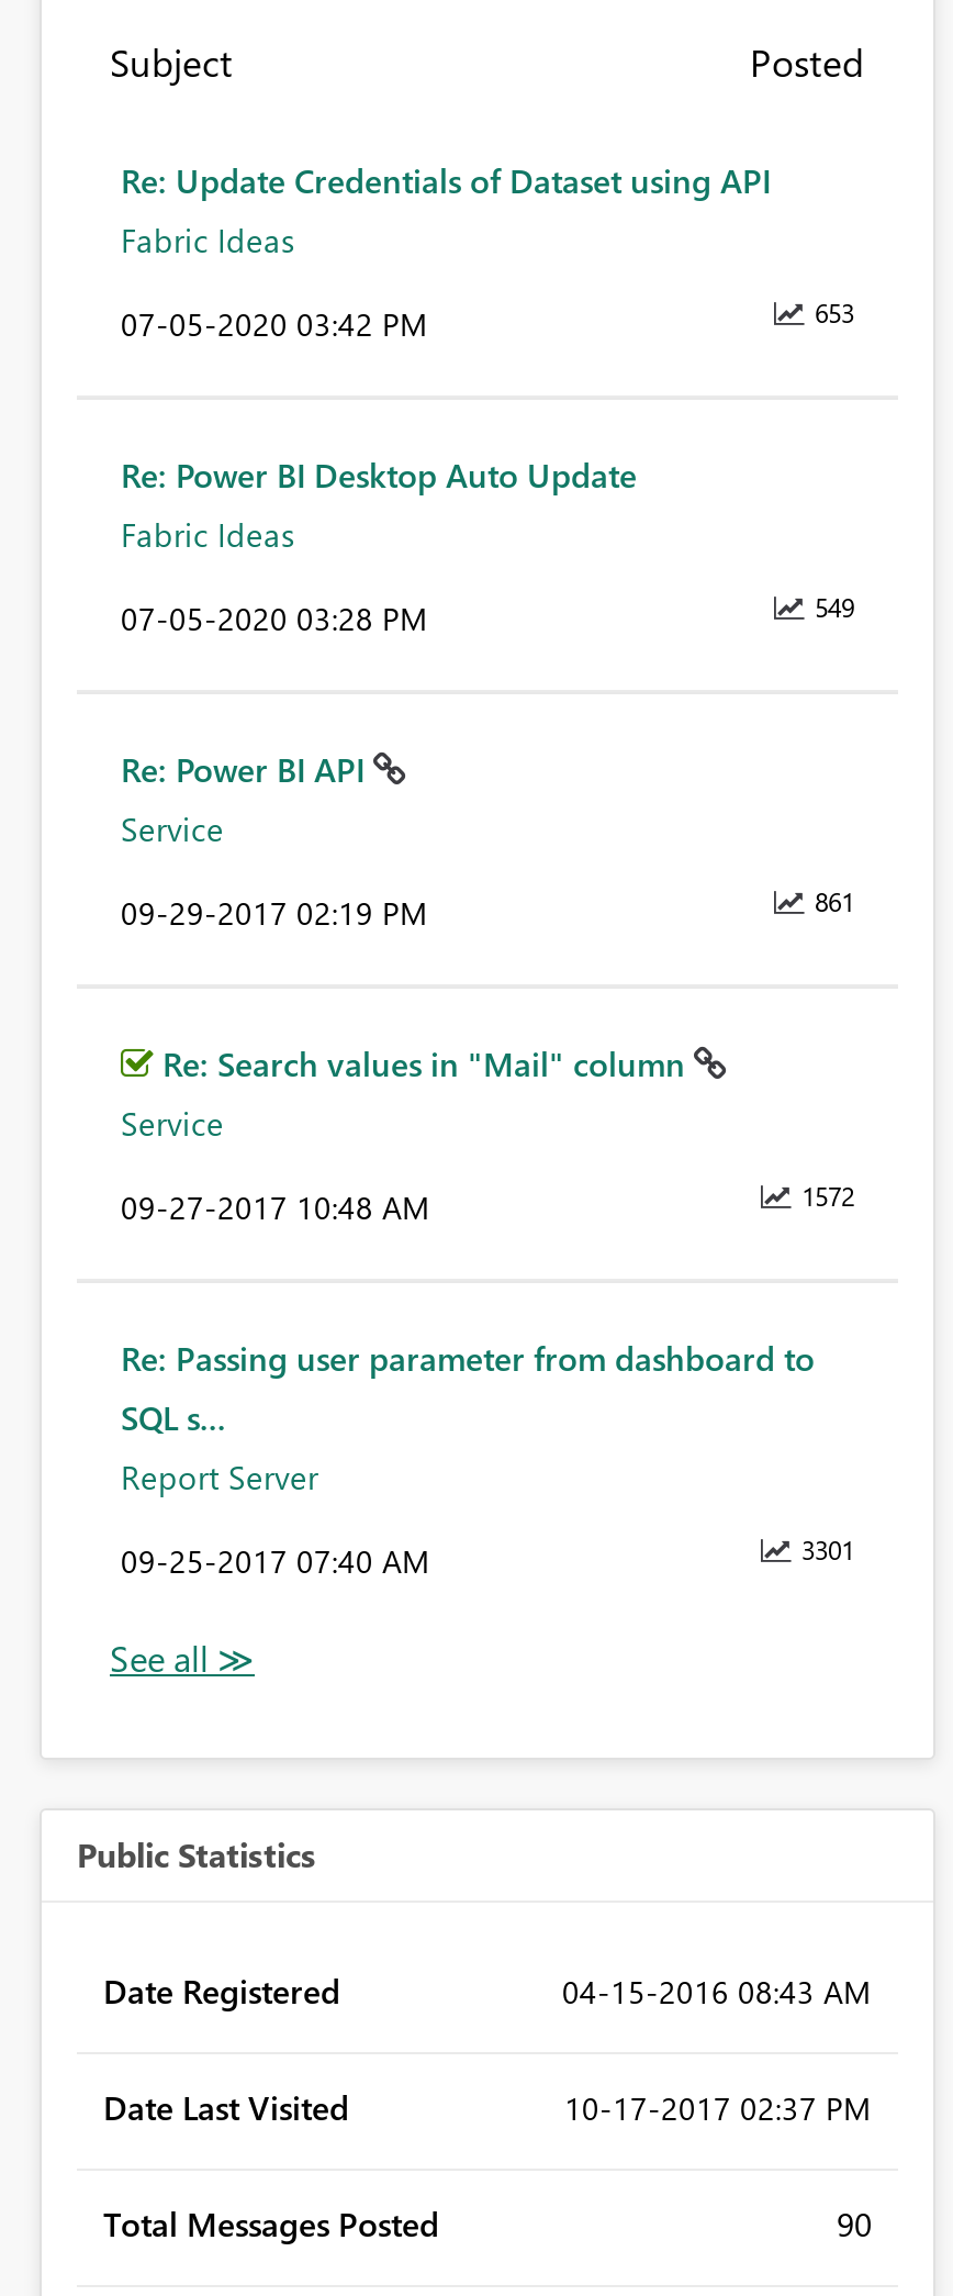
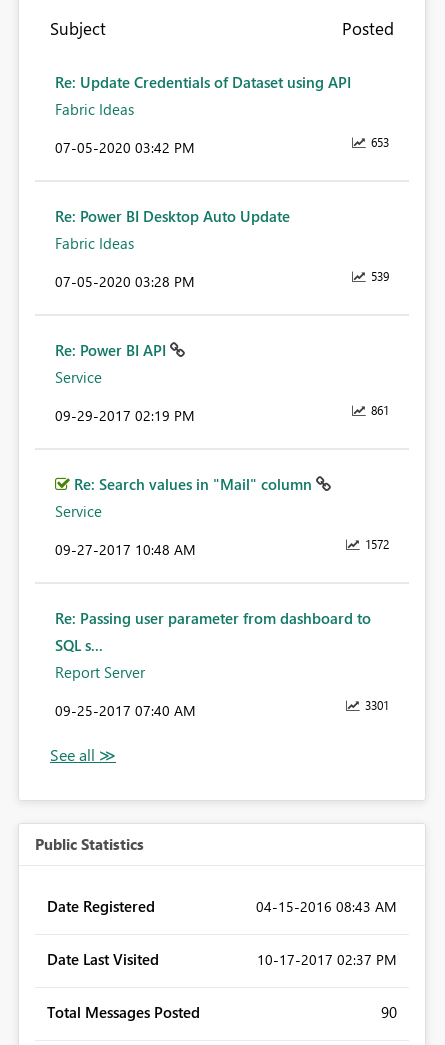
[808,590,854,625] 549 -> [368,268,389,284] 539

